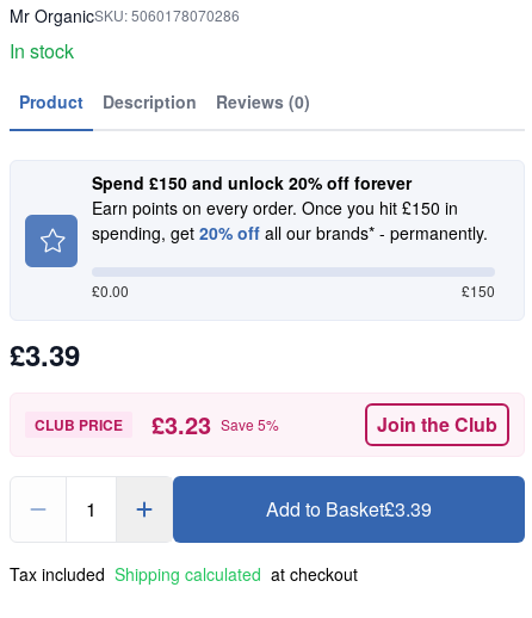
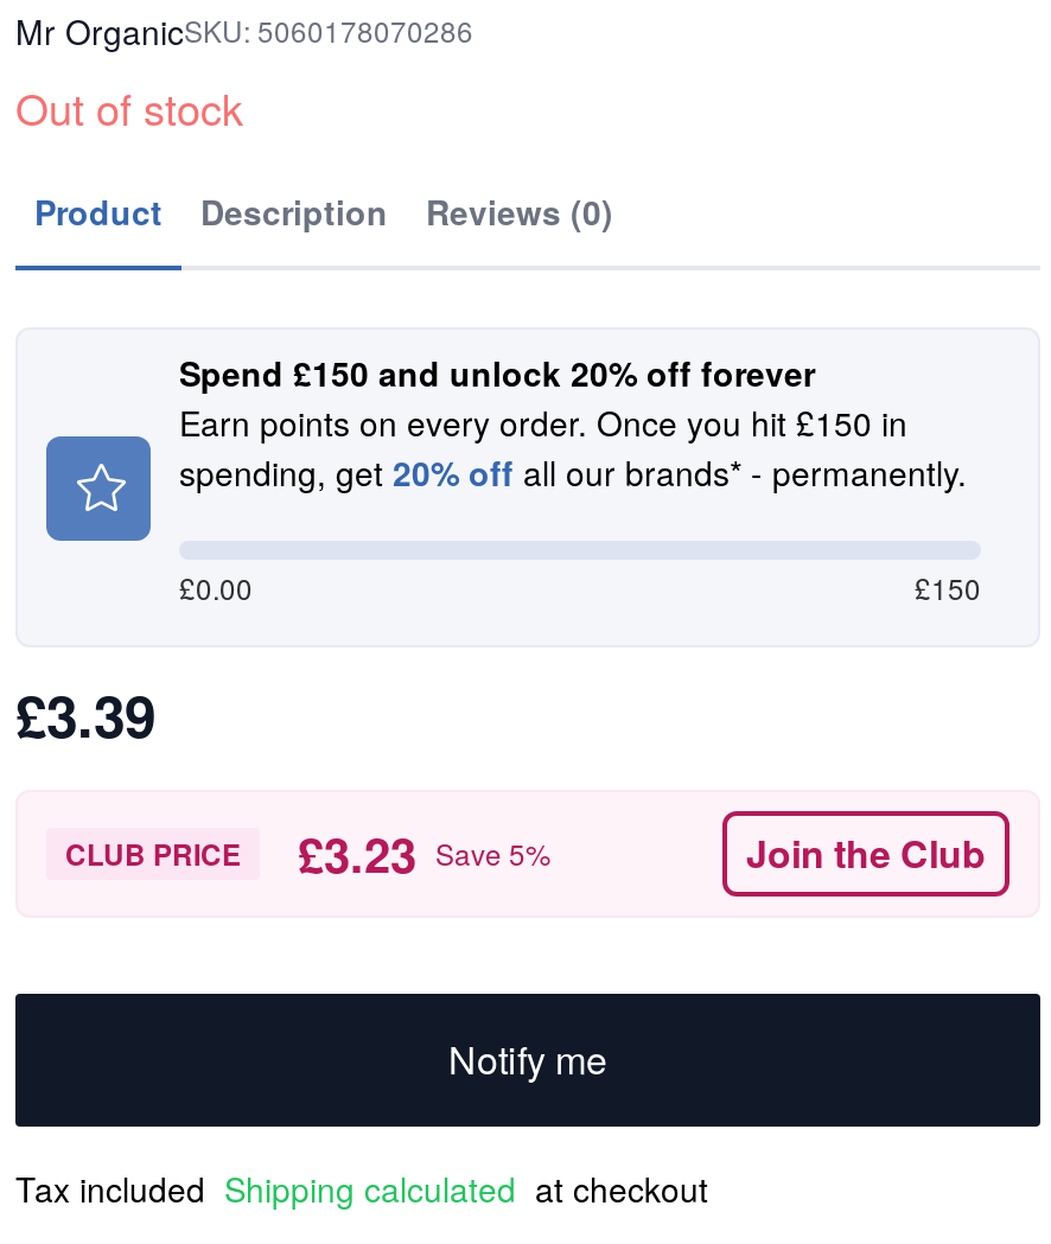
[10,37,74,64] In stock -> [15,76,243,138] Out of stock
[86,495,432,523] 1 | Add to Basket£3.39 -> [448,1032,607,1086] Notify me

